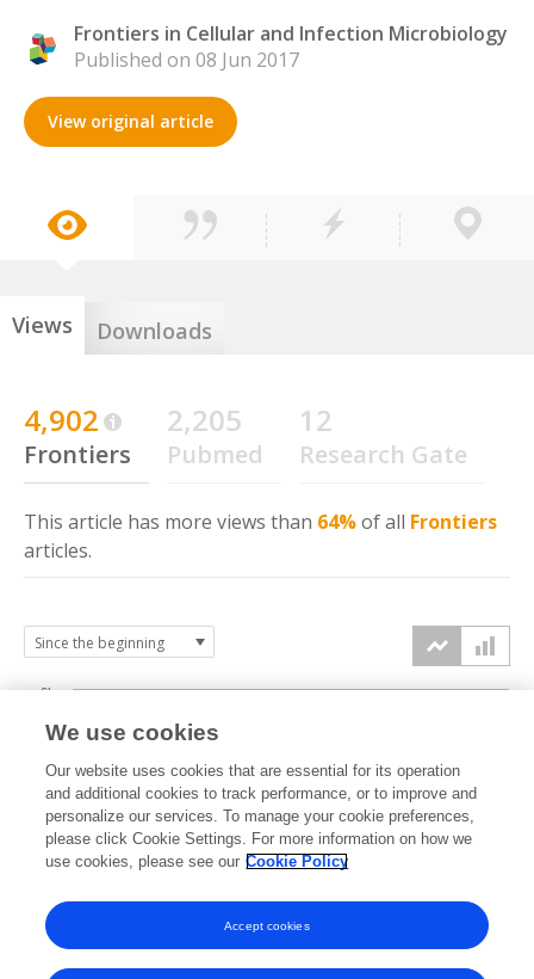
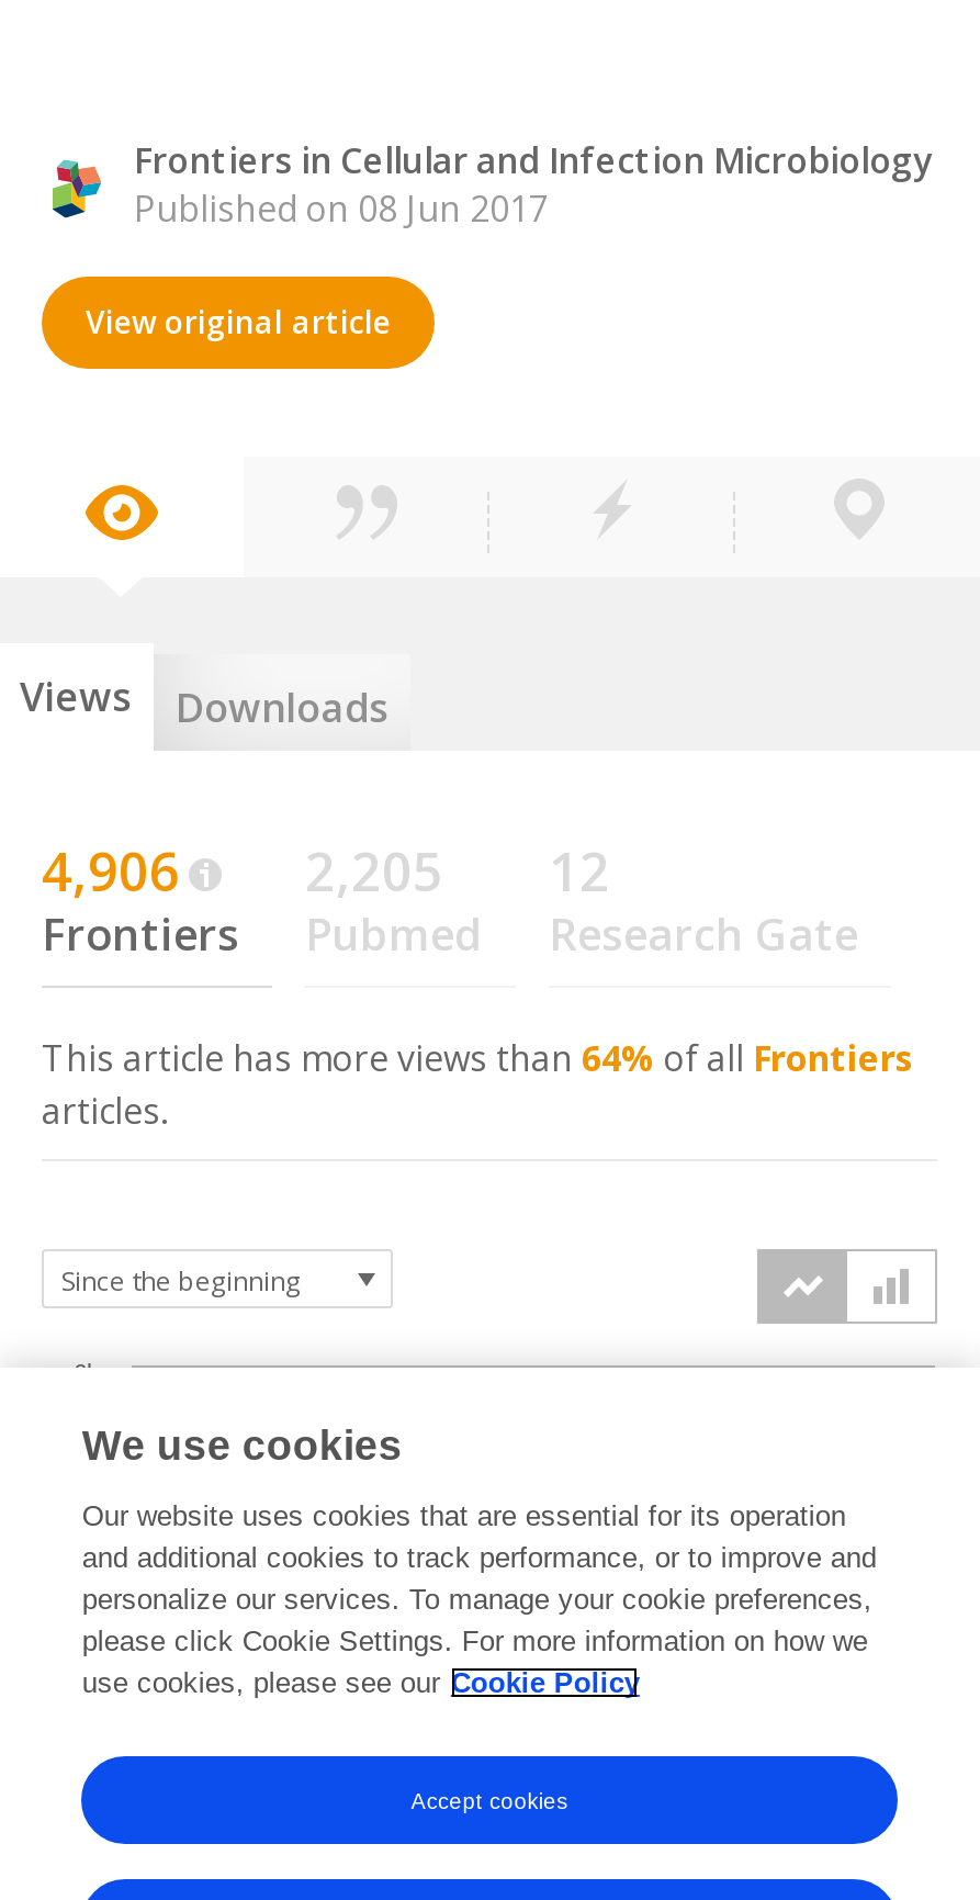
[24,400,99,439] 4,902 -> [42,834,180,907] 4,906

